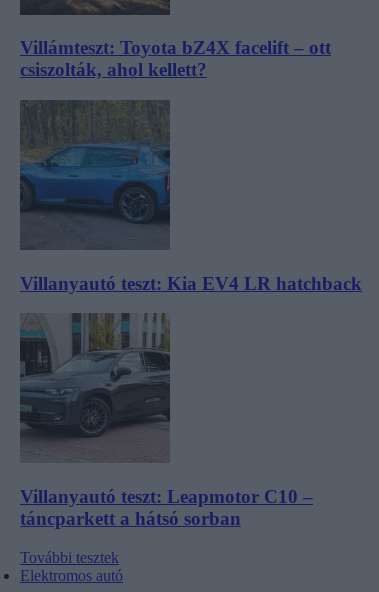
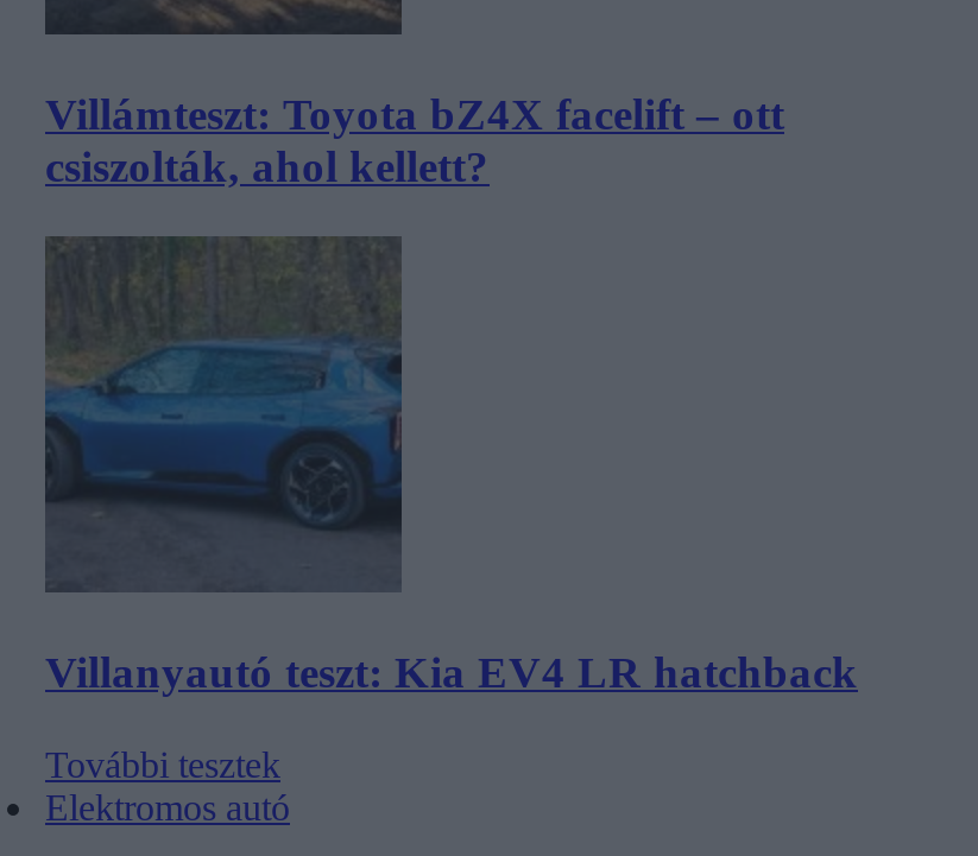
[19,312,313,529] [image] | Villanyautó teszt: Leapmotor C10 – | táncparkett a hátsó sorban -> none

